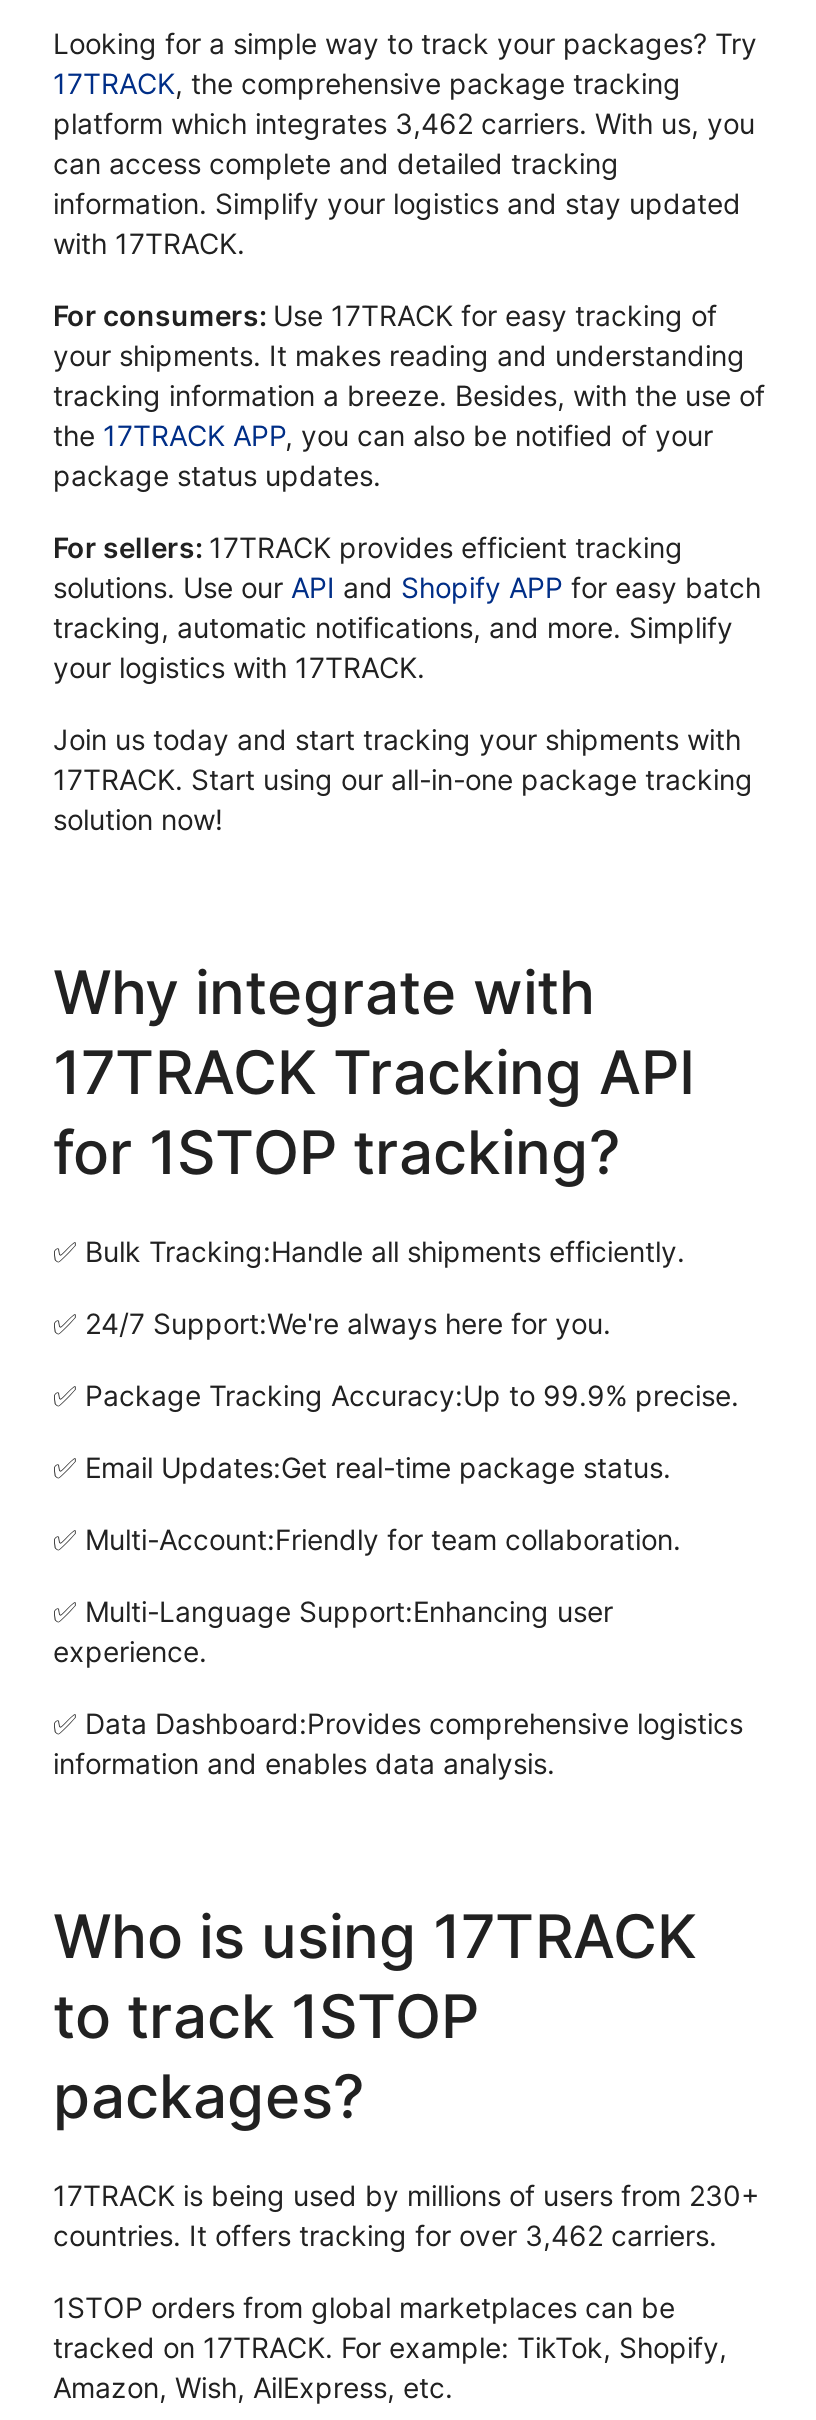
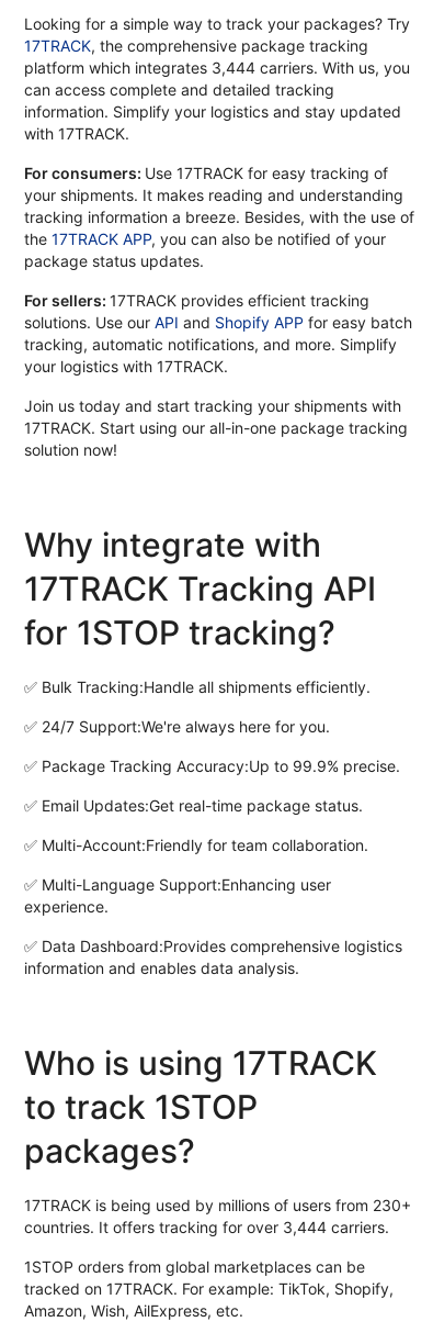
[53,107,755,141] platform which integrates 3,462 carriers. With us, you -> [24,59,410,77] platform which integrates 3,444 carriers. With us, you
[53,2219,717,2253] countries. It offers tracking for over 3,462 carriers. -> [24,1218,389,1237] countries. It offers tracking for over 3,444 carriers.

